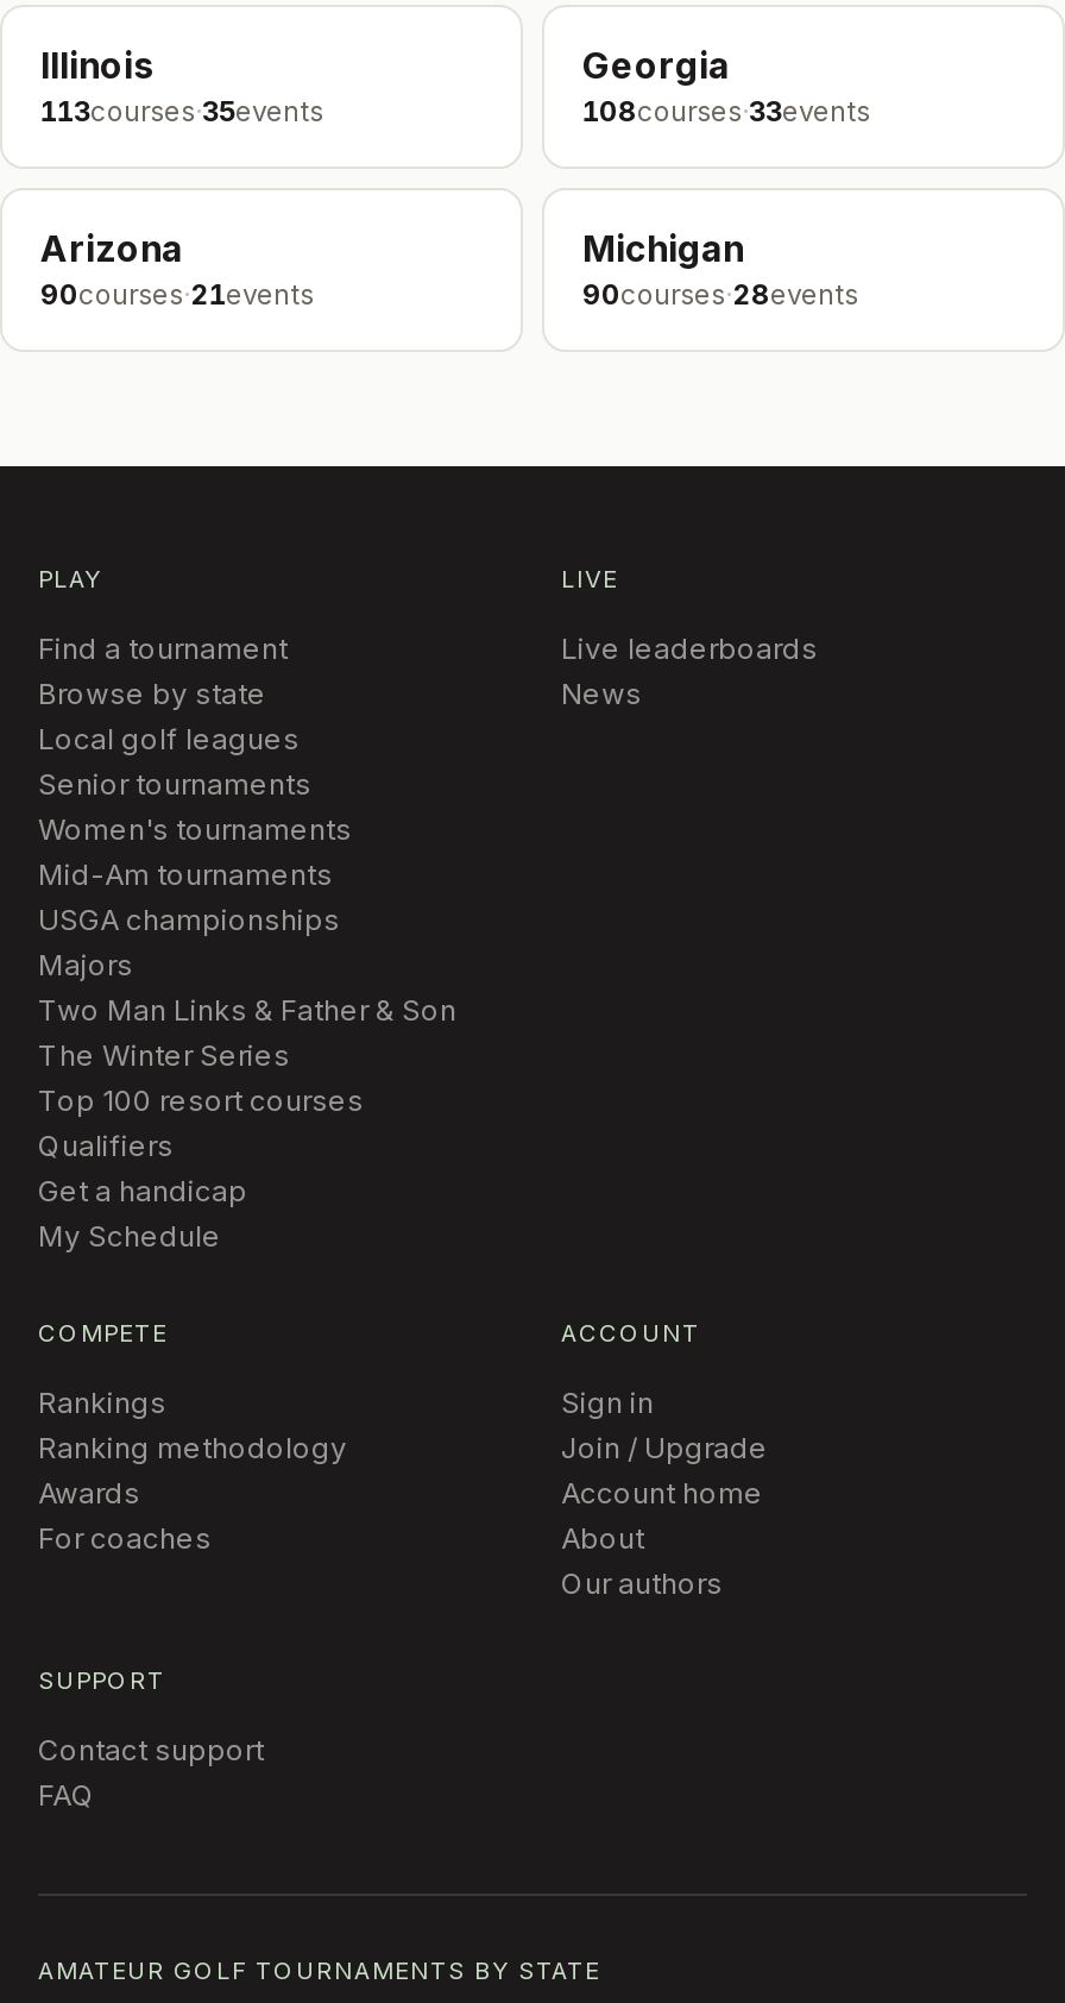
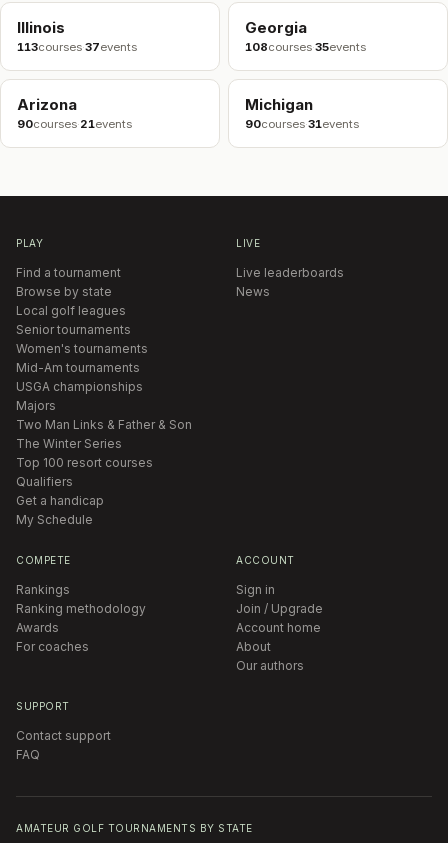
[40,96,323,129] 113courses · 35events -> [17,40,137,54] 113courses · 37events
[582,96,870,129] 108courses · 33events -> [245,40,366,54] 108courses · 35events
[582,279,858,312] 90courses · 28events -> [245,117,359,131] 90courses · 31events

